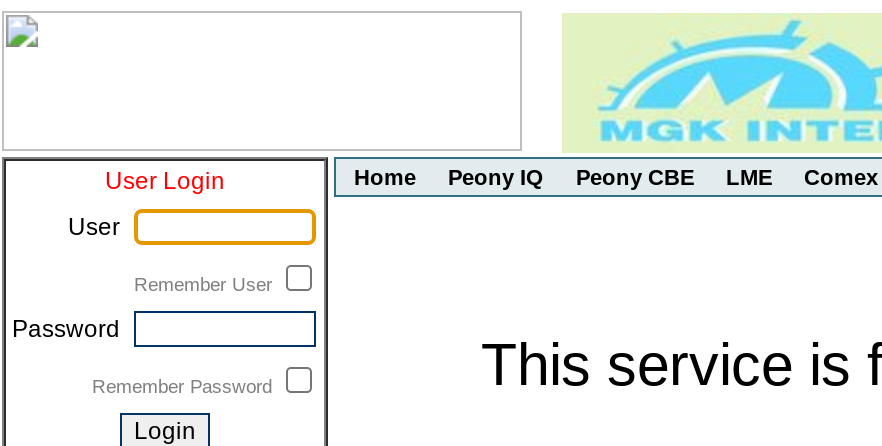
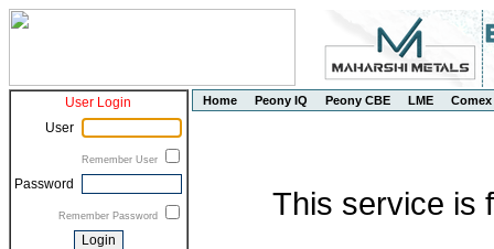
[562,11,876,153] [image] -> [319,10,491,87] [image]

